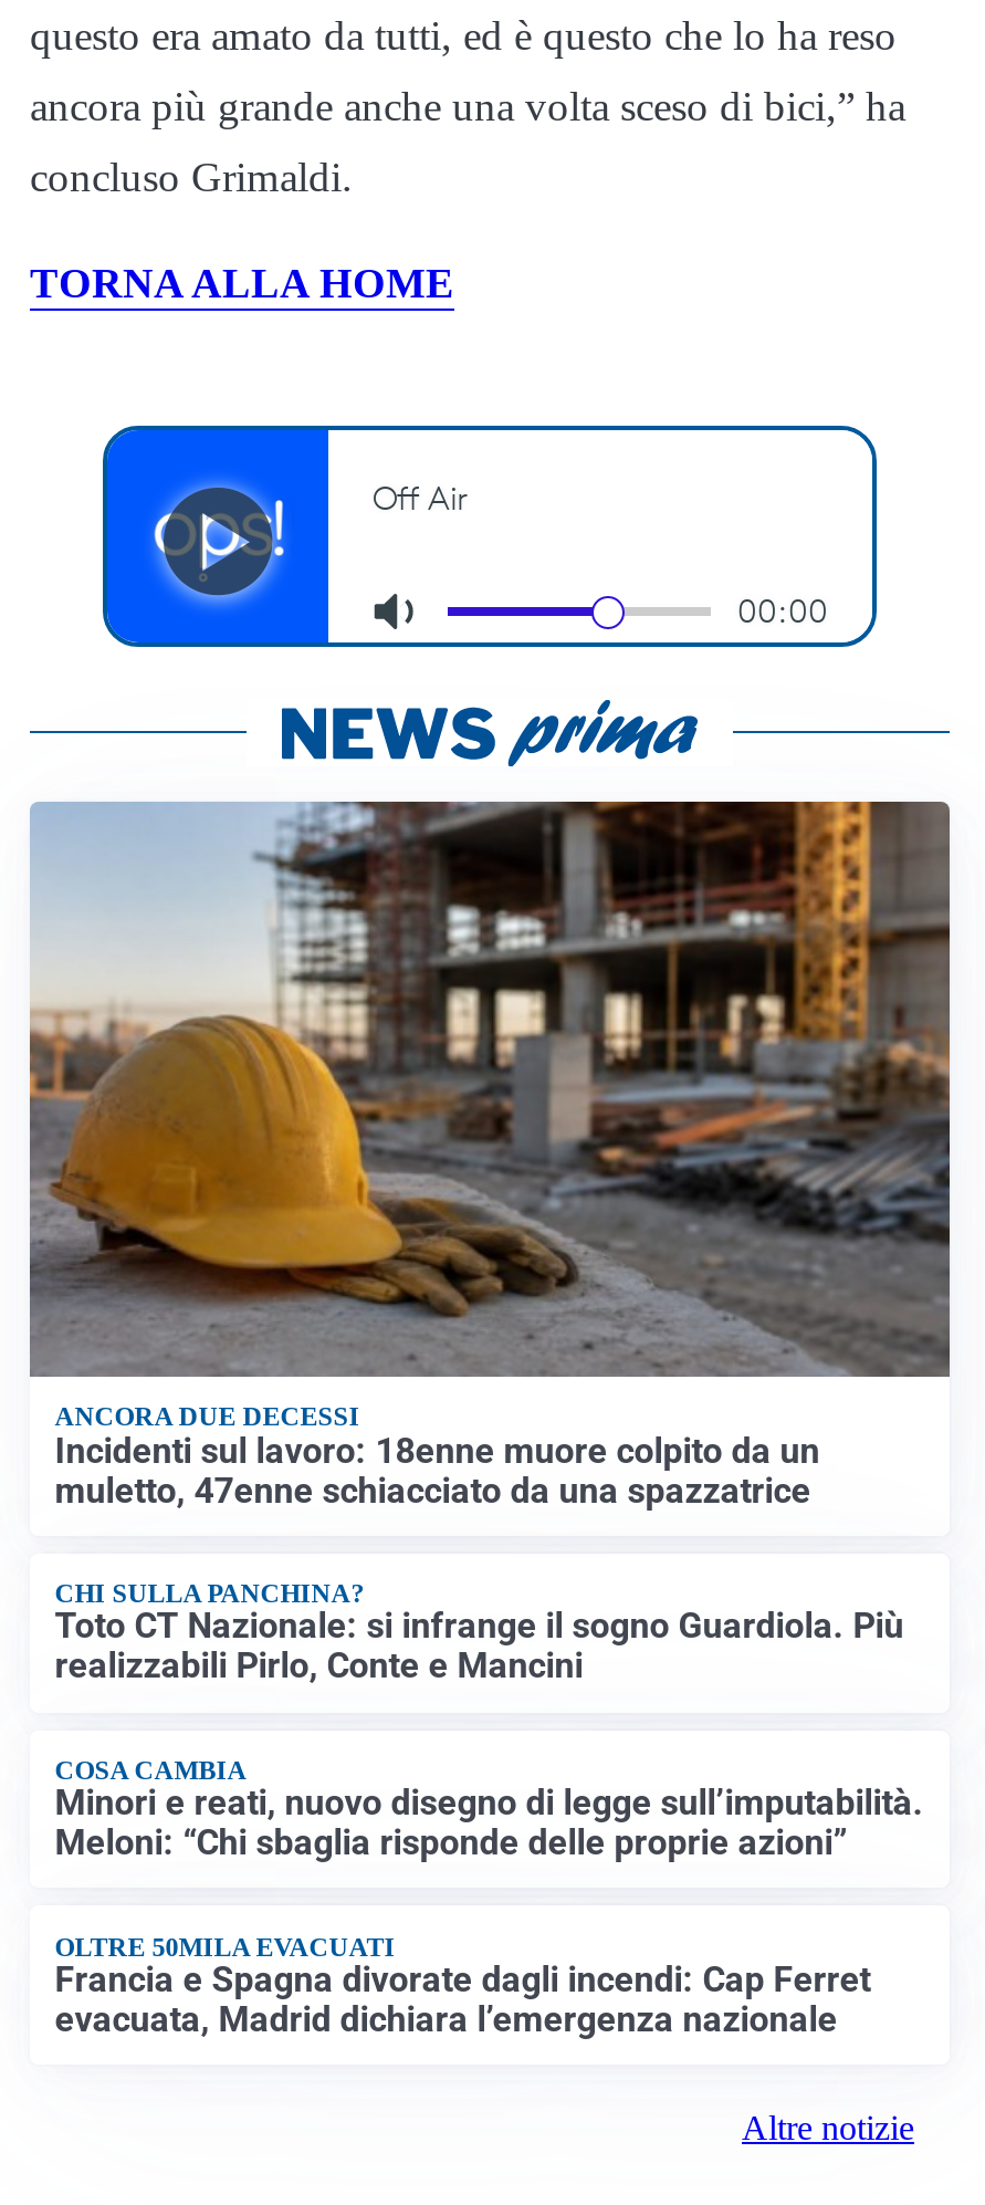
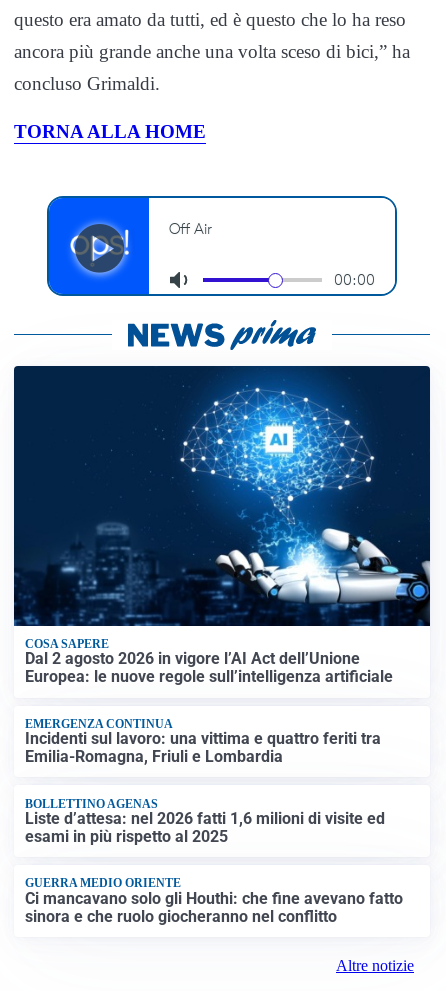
[28,800,952,1511] [image] | ANCORA DUE DECESSI | Incidenti sul lavoro: 18enne muore colpito da un | muletto, 47enne schiacciato da una spazzatrice -> [13,365,431,686] [image] | COSA SAPERE | Dal 2 agosto 2026 in vigore l’AI Act dell’Unione | Europea: le nuove regole sull’intelligenza artificiale
[55,1578,904,1687] CHI SULLA PANCHINA? | Toto CT Nazionale: si infrange il sogno Guardiola. Più | realizzabili Pirlo, Conte e Mancini -> [25,717,381,766] EMERGENZA CONTINUA | Incidenti sul lavoro: una vittima e quattro feriti tra | Emilia-Romagna, Friuli e Lombardia
[55,1754,924,1863] COSA CAMBIA | Minori e reati, nuovo disegno di legge sull’imputabilità. | Meloni: “Chi sbaglia risponde delle proprie azioni” -> [25,797,385,846] BOLLETTINO AGENAS | Liste d’attesa: nel 2026 fatti 1,6 milioni di visite ed | esami in più rispetto al 2025
[55,1931,870,2040] OLTRE 50MILA EVACUATI | Francia e Spagna divorate dagli incendi: Cap Ferret | evacuata, Madrid dichiara l’emergenza nazionale -> [25,876,403,926] GUERRA MEDIO ORIENTE | Ci mancavano solo gli Houthi: che fine avevano fatto | sinora e che ruolo giocheranno nel conflitto

